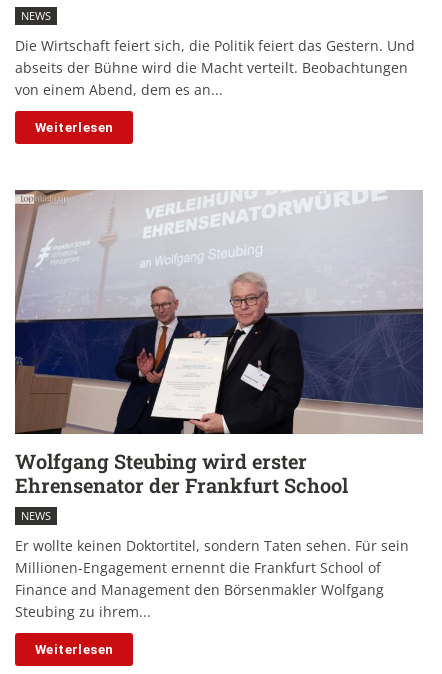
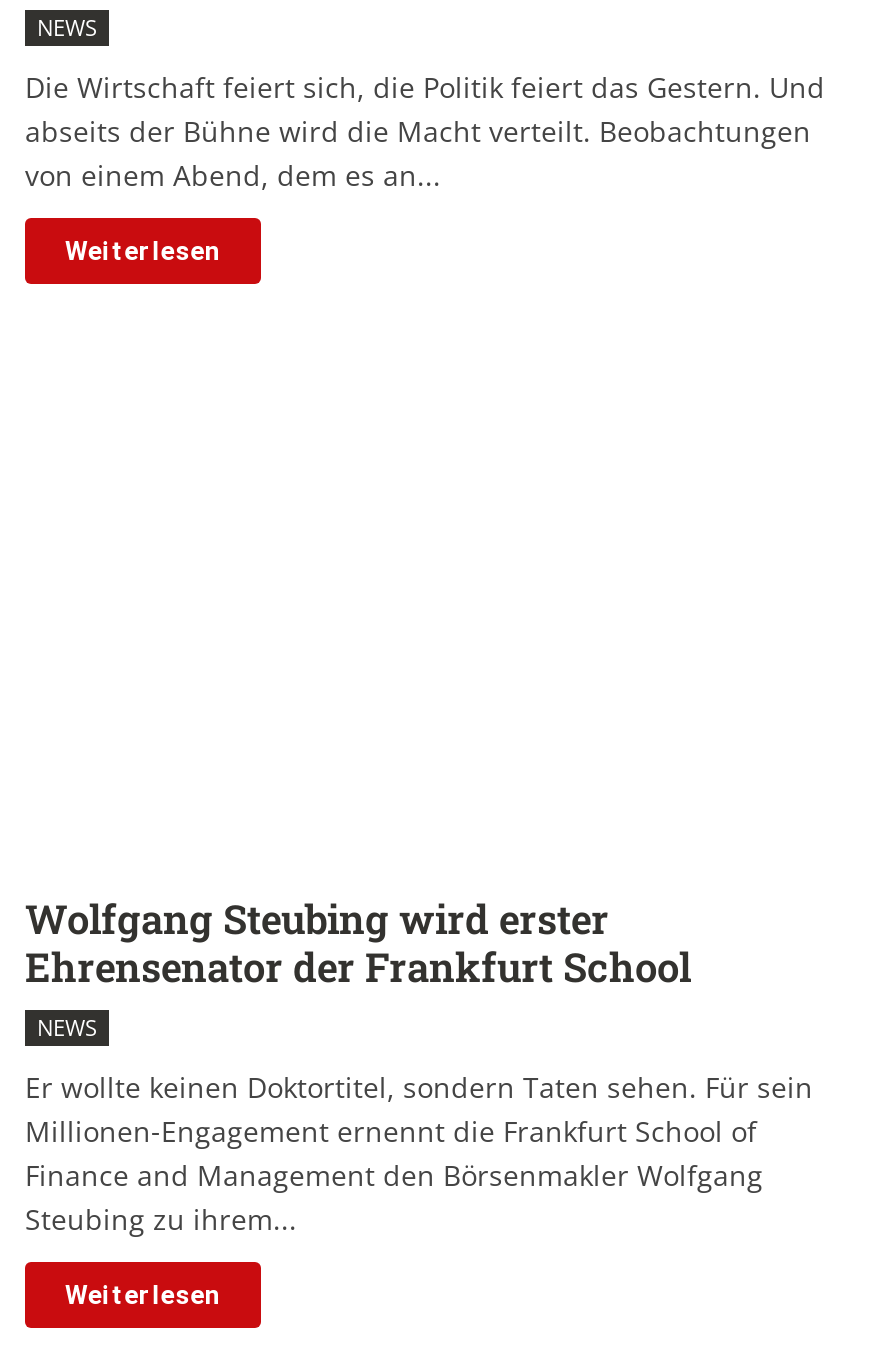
[14,189,424,435] [image] -> none

